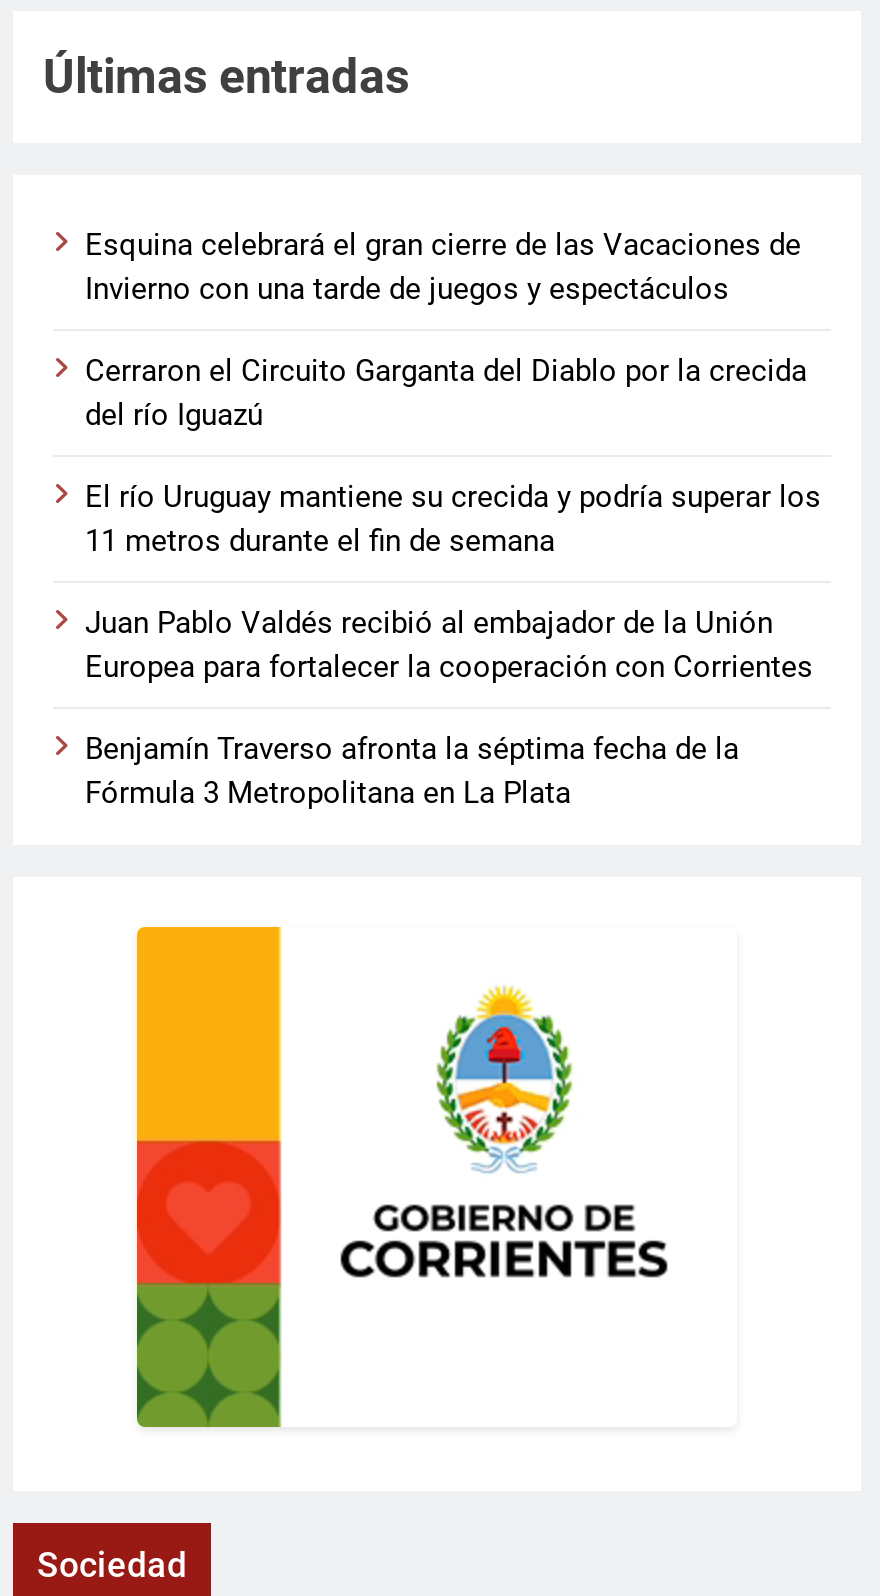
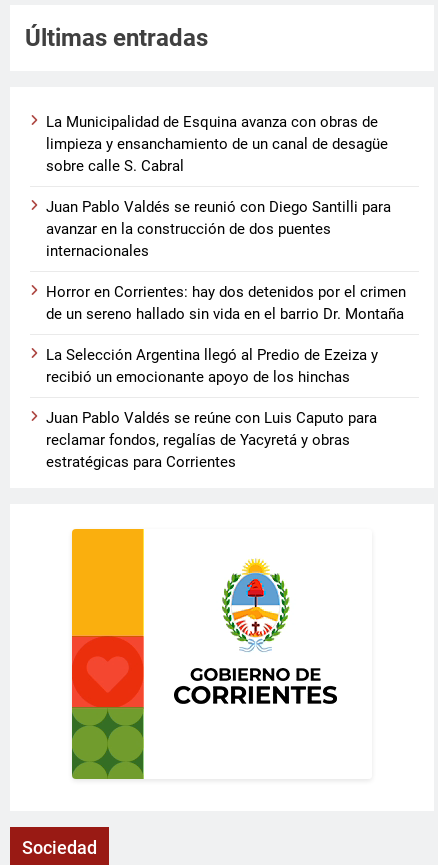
[85,228,801,308] Esquina celebrará el gran cierre de las Vacaciones de | Invierno con una tarde de juegos y espectáculos -> [46,113,388,175] La Municipalidad de Esquina avanza con obras de | limpieza y ensanchamiento de un canal de desagüe | sobre calle S. Cabral
[85,354,807,434] Cerraron el Circuito Garganta del Diablo por la crecida | del río Iguazú -> [46,198,391,260] Juan Pablo Valdés se reunió con Diego Santilli para | avanzar en la construcción de dos puentes | internacionales
[85,480,821,560] El río Uruguay mantiene su crecida y podría superar los | 11 metros durante el fin de semana -> [46,283,406,323] Horror en Corrientes: hay dos detenidos por el crimen | de un sereno hallado sin vida en el barrio Dr. Montaña
[85,606,813,686] Juan Pablo Valdés recibió al embajador de la Unión | Europea para fortalecer la cooperación con Corrientes -> [46,346,378,386] La Selección Argentina llegó al Predio de Ezeiza y | recibió un emocionante apoyo de los hinchas
[85,732,739,812] Benjamín Traverso afronta la séptima fecha de la | Fórmula 3 Metropolitana en La Plata -> [46,409,377,471] Juan Pablo Valdés se reúne con Luis Caputo para | reclamar fondos, regalías de Yacyretá y obras | estratégicas para Corrientes

